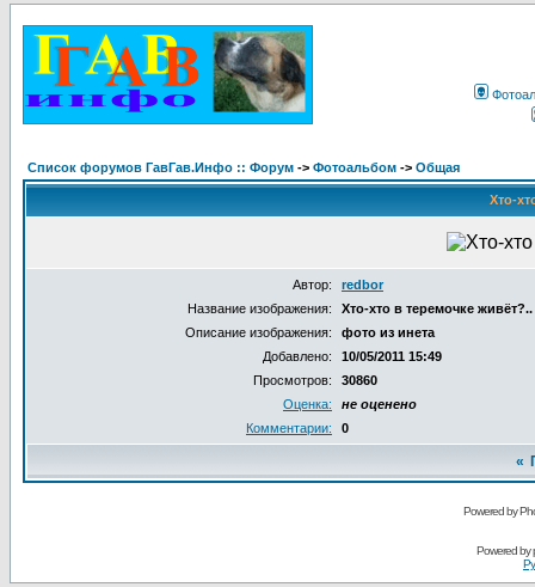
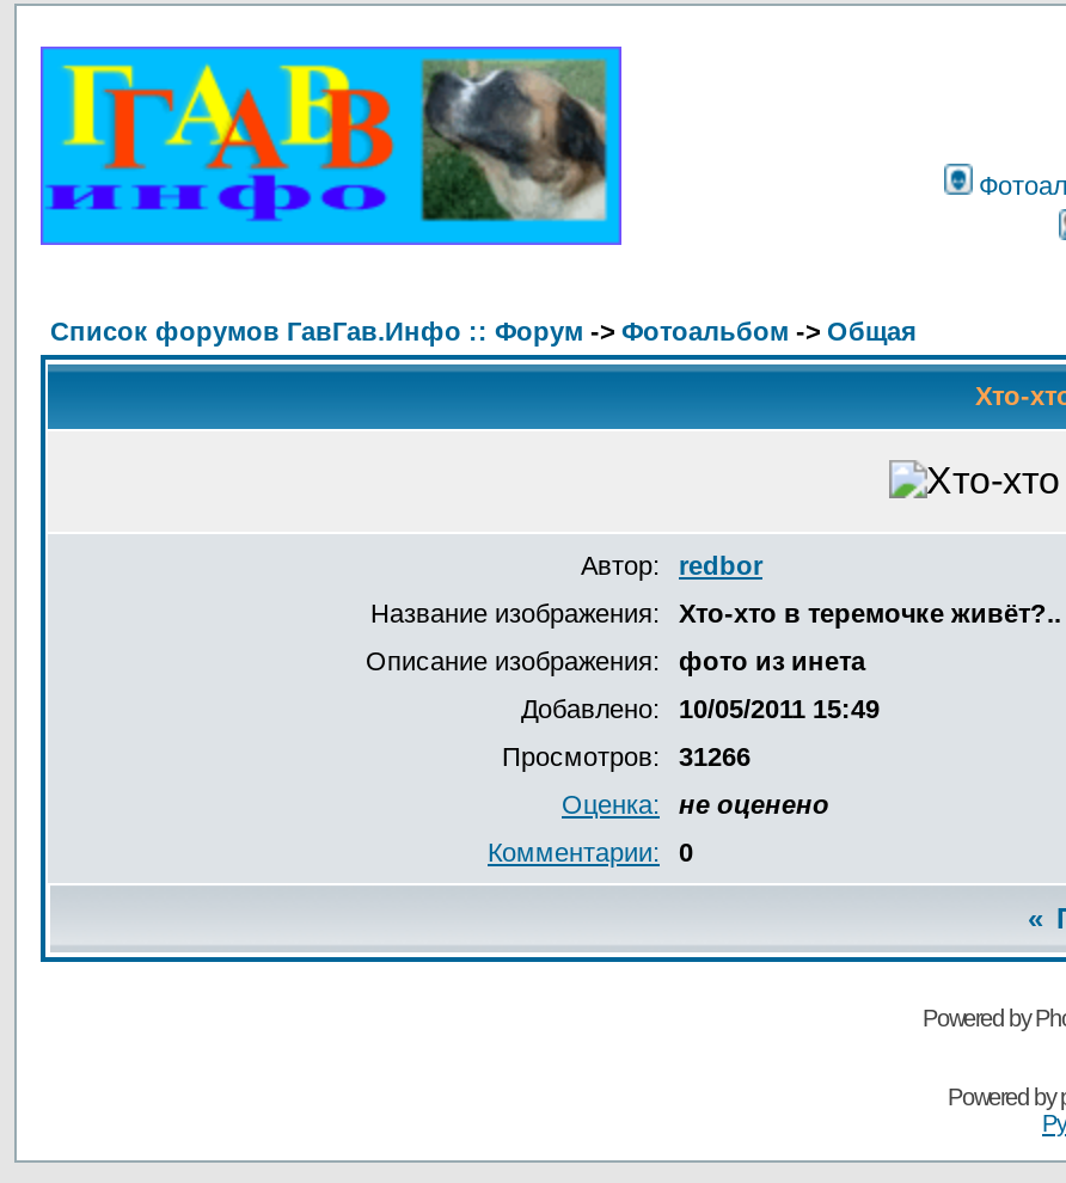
[253,373,377,387] Просмотров: 30860 -> [502,742,751,771] Просмотров: 31266

